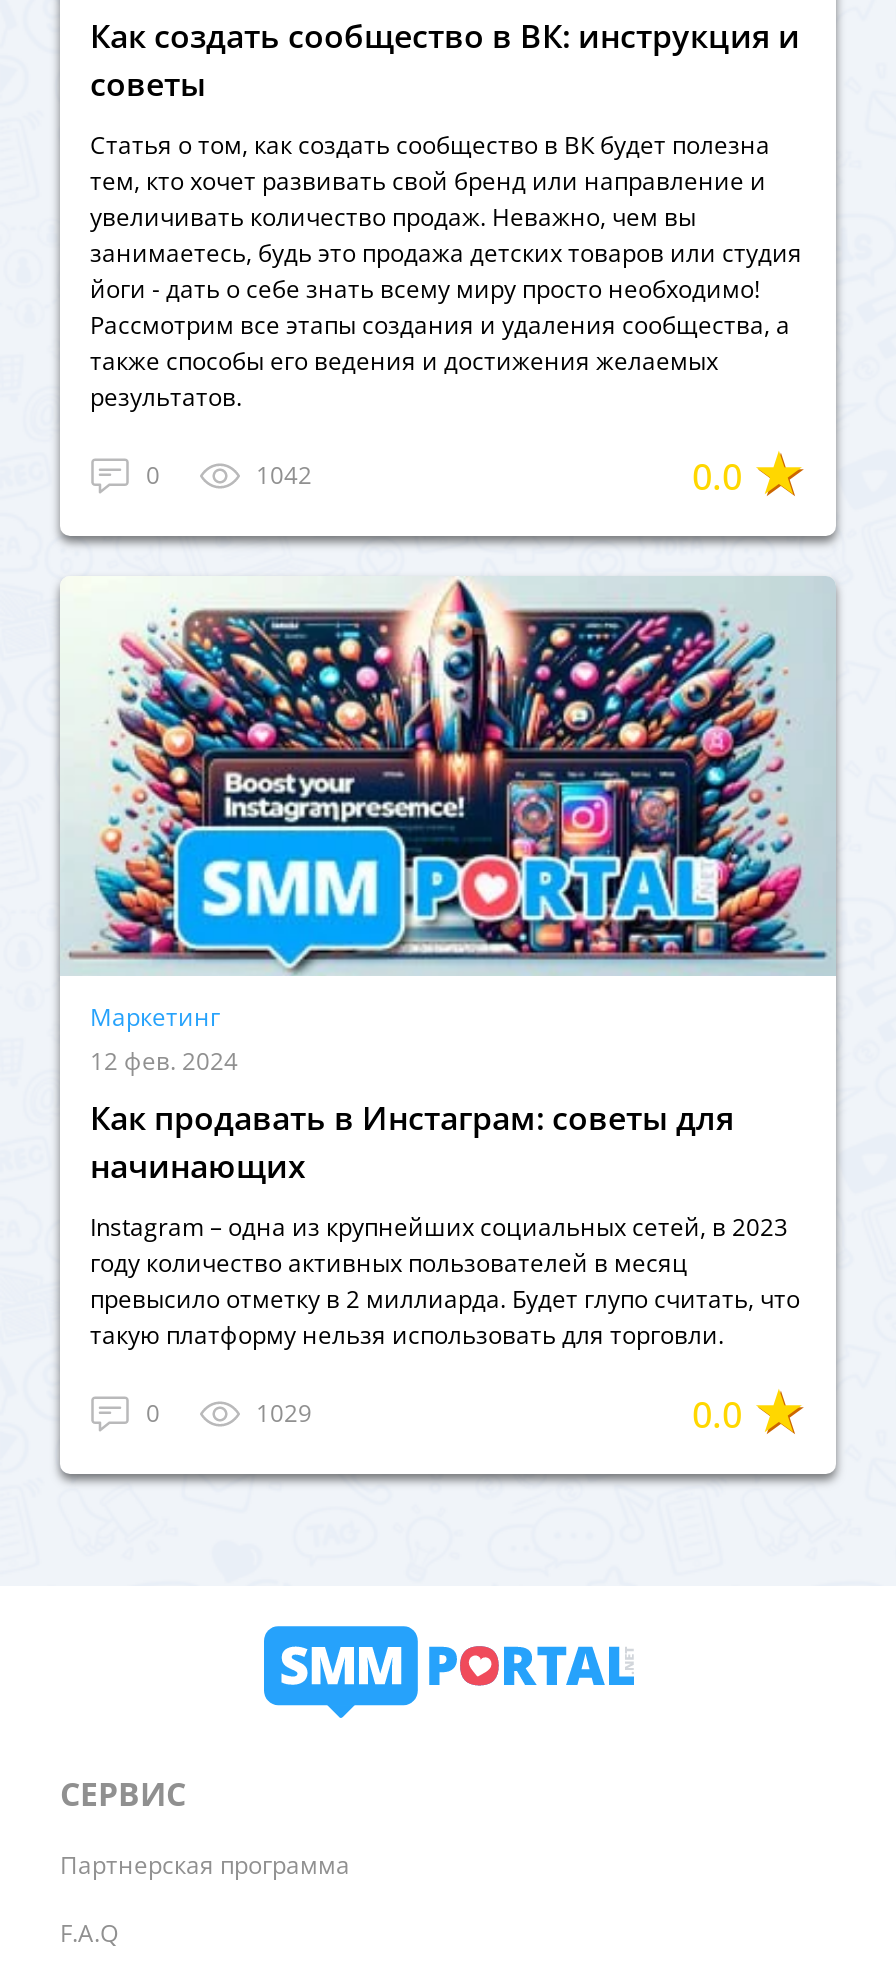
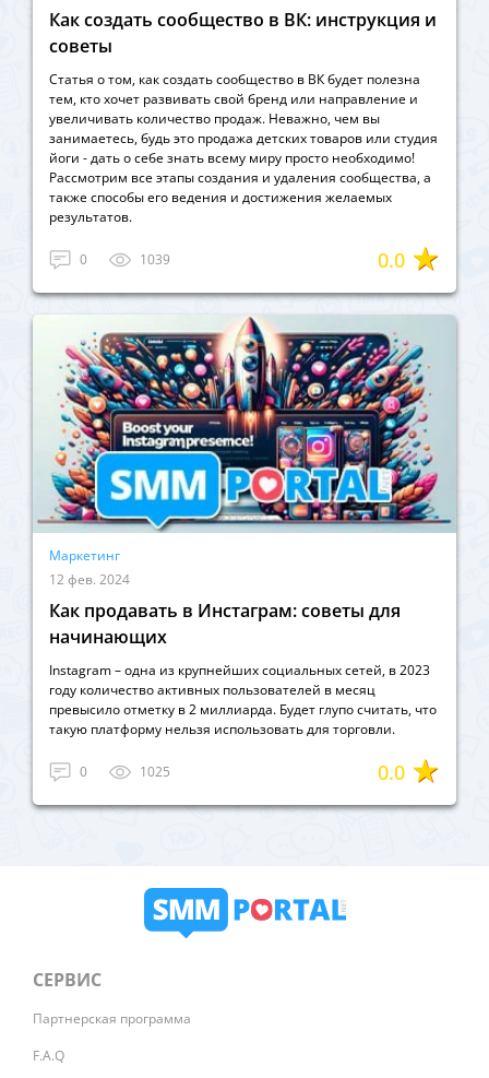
[256,458,312,492] 1042 -> [140,250,170,269] 1039
[256,1396,312,1430] 1029 -> [140,762,170,781] 1025

